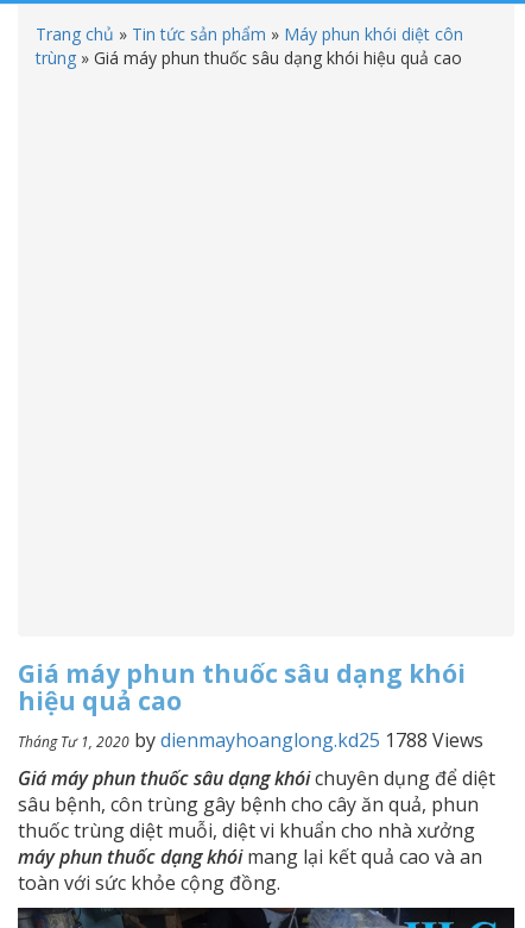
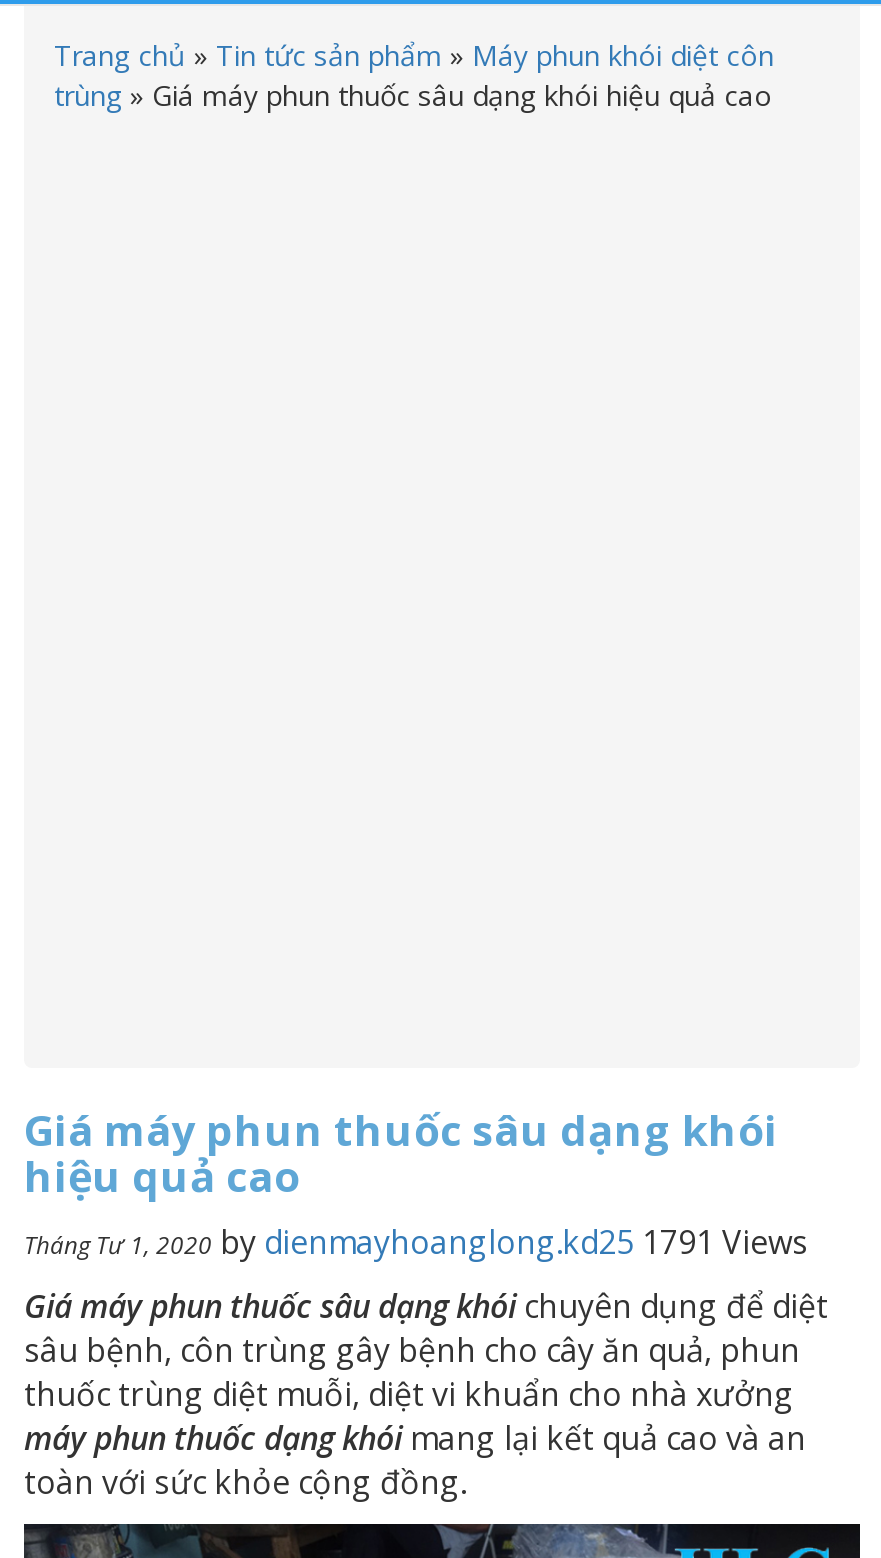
[18,727,483,753] Tháng Tư 1, 2020 by dienmayhoanglong.kd25 1788 Views -> [24,1220,808,1264] Tháng Tư 1, 2020 by dienmayhoanglong.kd25 1791 Views

